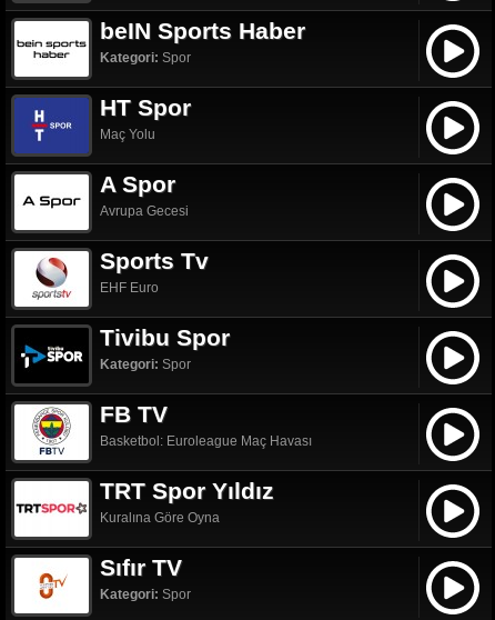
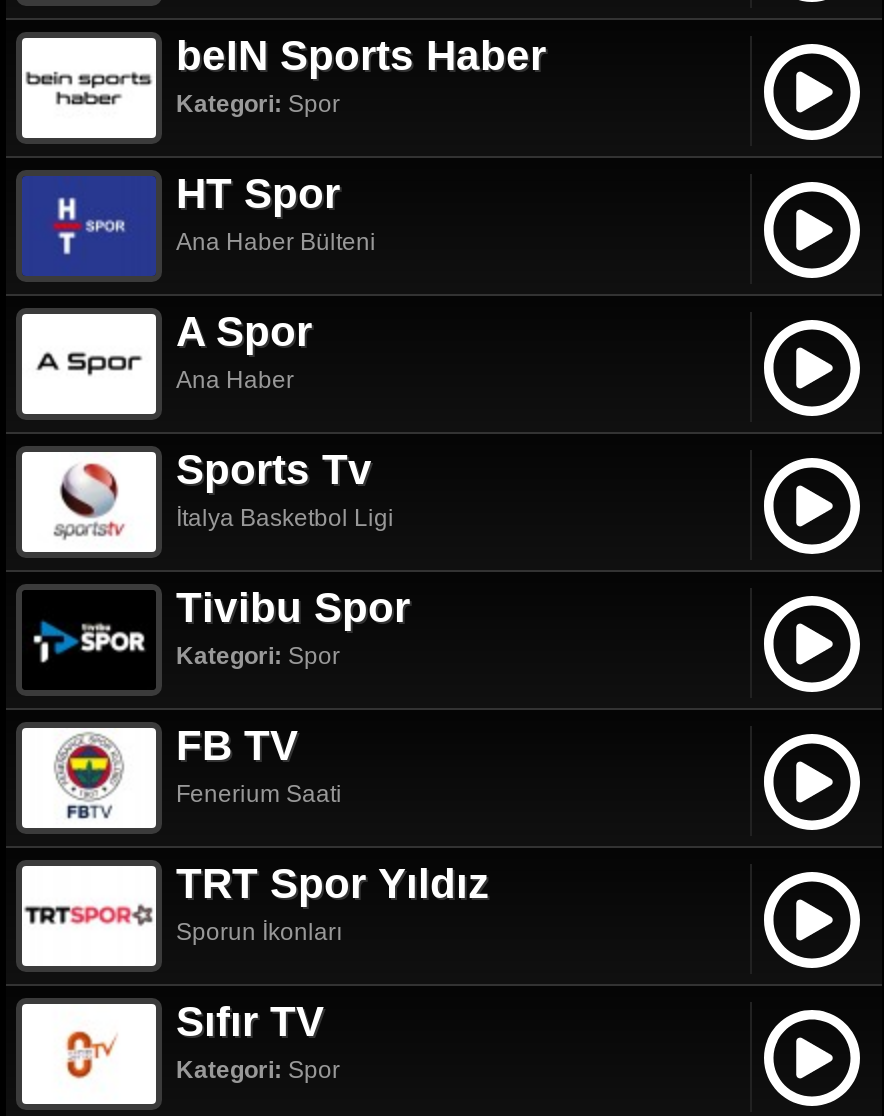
[100,127,155,142] Maç Yolu -> [176,228,376,256] Ana Haber Bülteni
[100,203,189,219] Avrupa Gecesi -> [176,366,294,394] Ana Haber
[100,280,159,295] EHF Euro -> [176,504,394,532] İtalya Basketbol Ligi
[100,433,312,449] Basketbol: Euroleague Maç Havası -> [176,780,342,808] Fenerium Saati
[100,510,220,525] Kuralına Göre Oyna -> [176,918,342,946] Sporun İkonları

